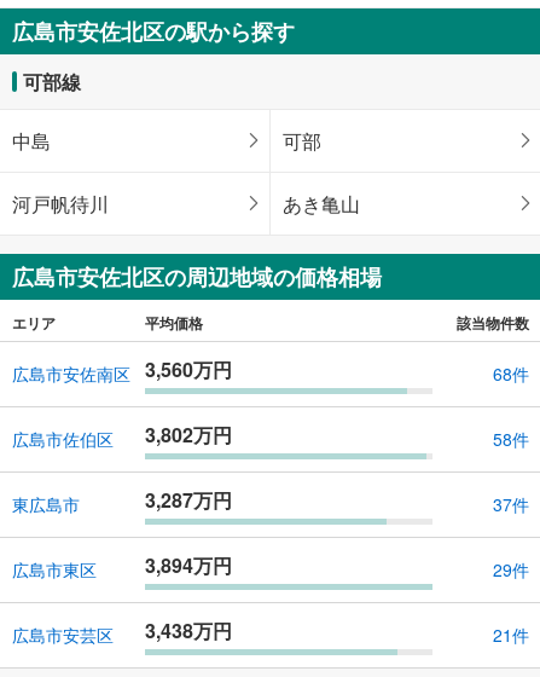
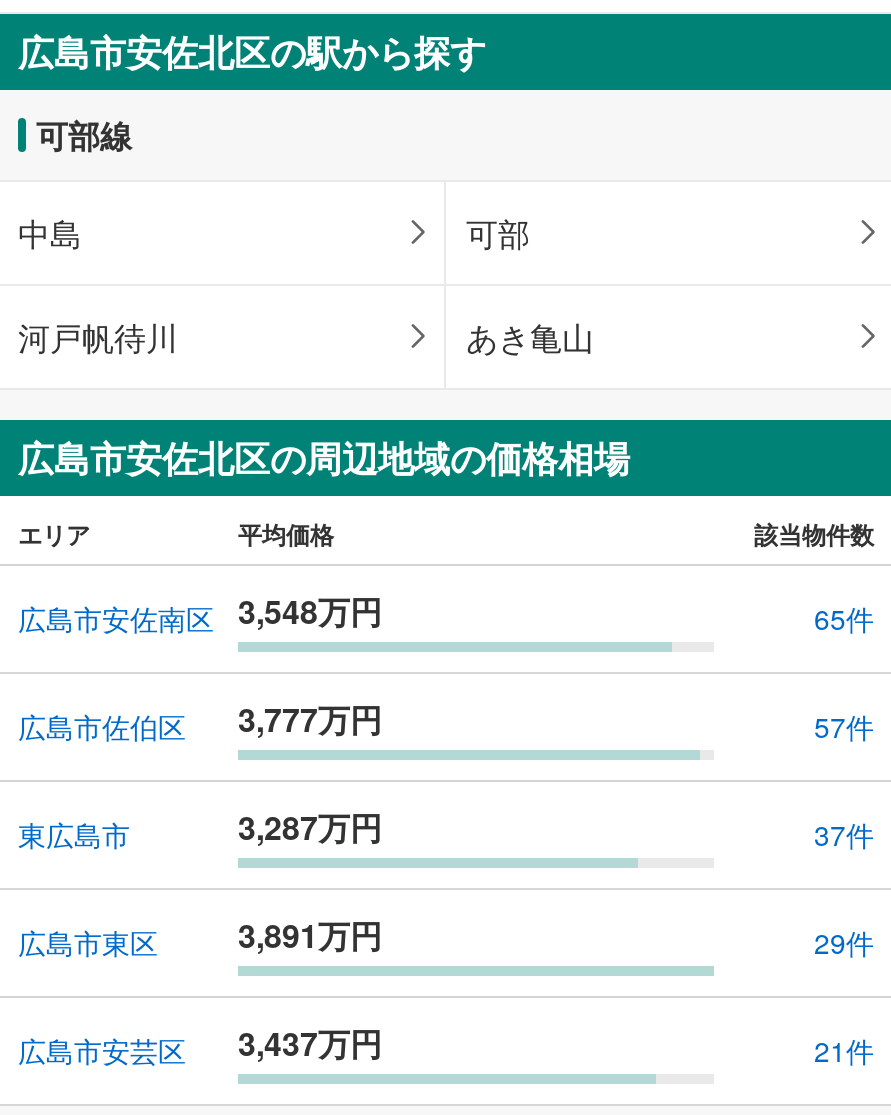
[12,355,232,386] 広島市安佐南区 3,560万円 -> [18,588,382,639] 広島市安佐南区 3,548万円
[493,362,529,386] 68件 -> [814,599,874,639] 65件
[12,420,232,451] 広島市佐伯区 3,802万円 -> [18,696,382,747] 広島市佐伯区 3,777万円
[493,427,529,451] 58件 -> [814,707,874,747] 57件
[12,551,232,582] 広島市東区 3,894万円 -> [18,912,382,963] 広島市東区 3,891万円
[12,616,232,647] 広島市安芸区 3,438万円 -> [18,1020,382,1071] 広島市安芸区 3,437万円

